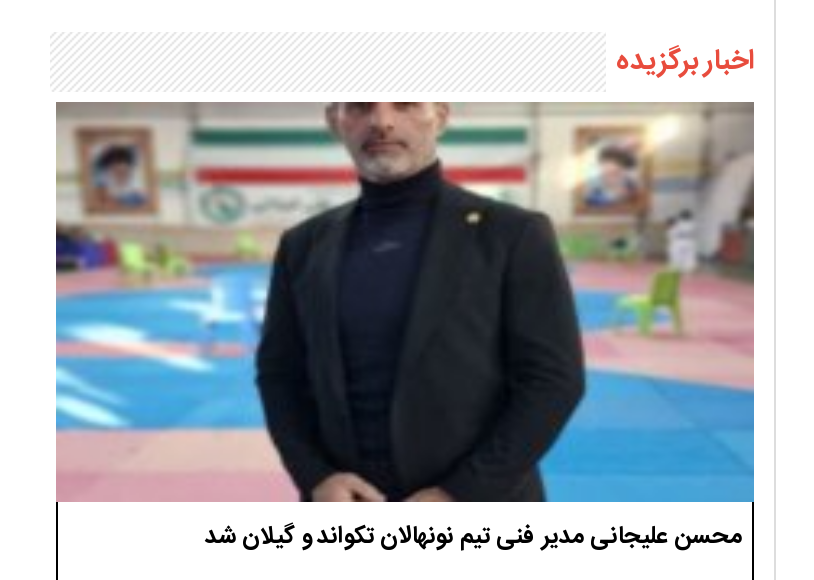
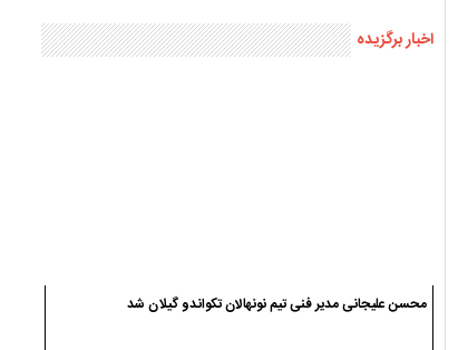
[54,99,756,505] [image] -> none

